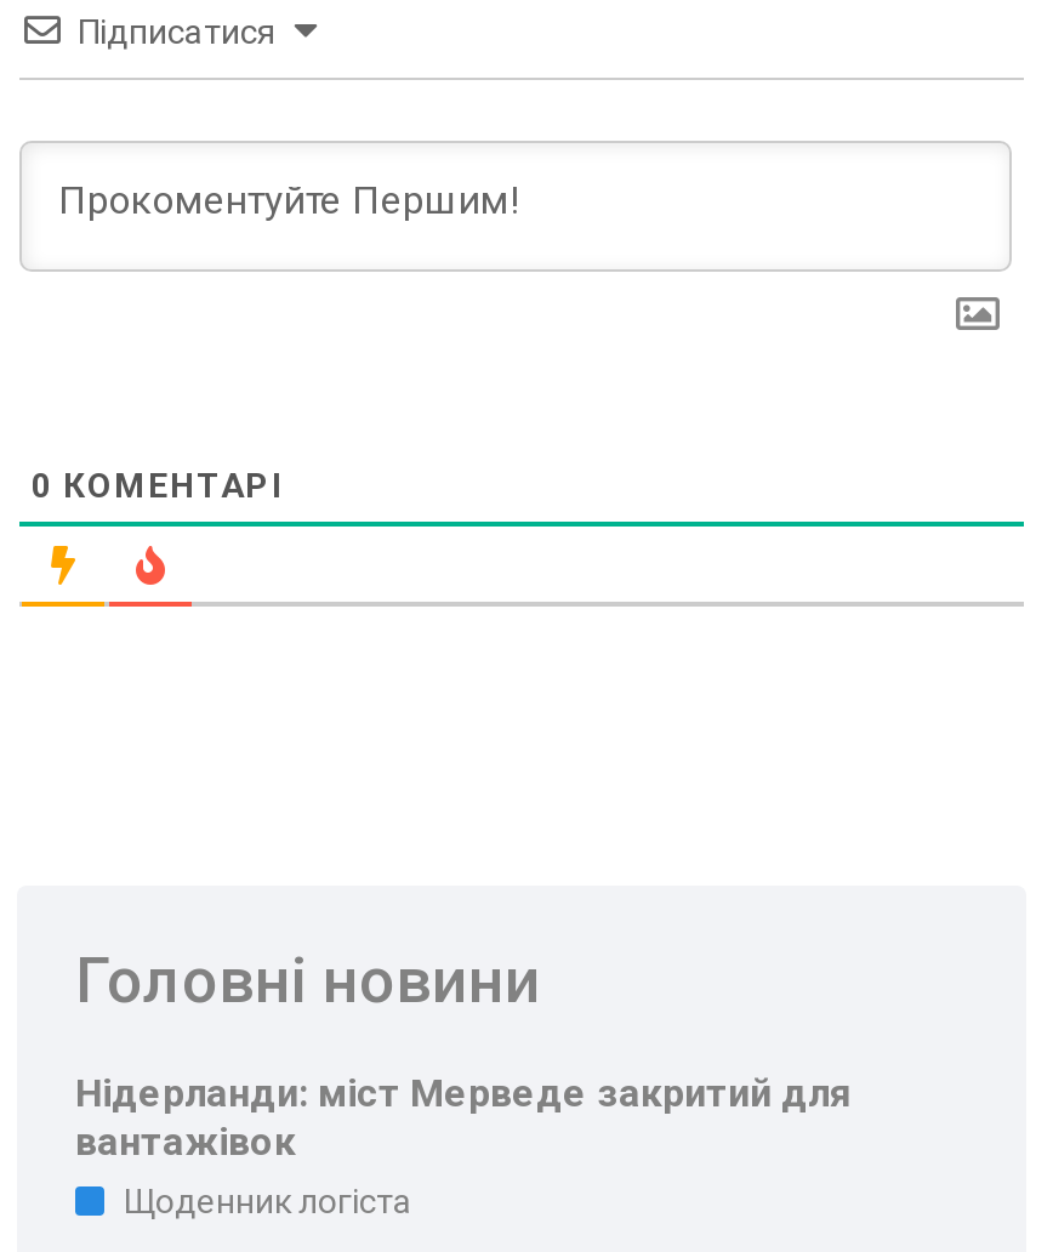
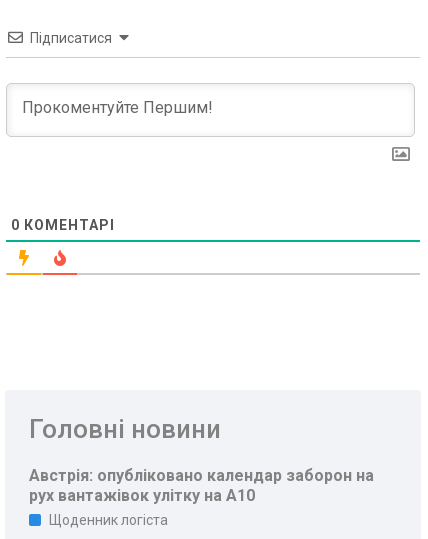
[75,1070,852,1165] Нідерланди: міст Мерведе закритий для | вантажівок -> [29,466,374,505] Австрія: опубліковано календар заборон на | рух вантажівок улітку на A10

